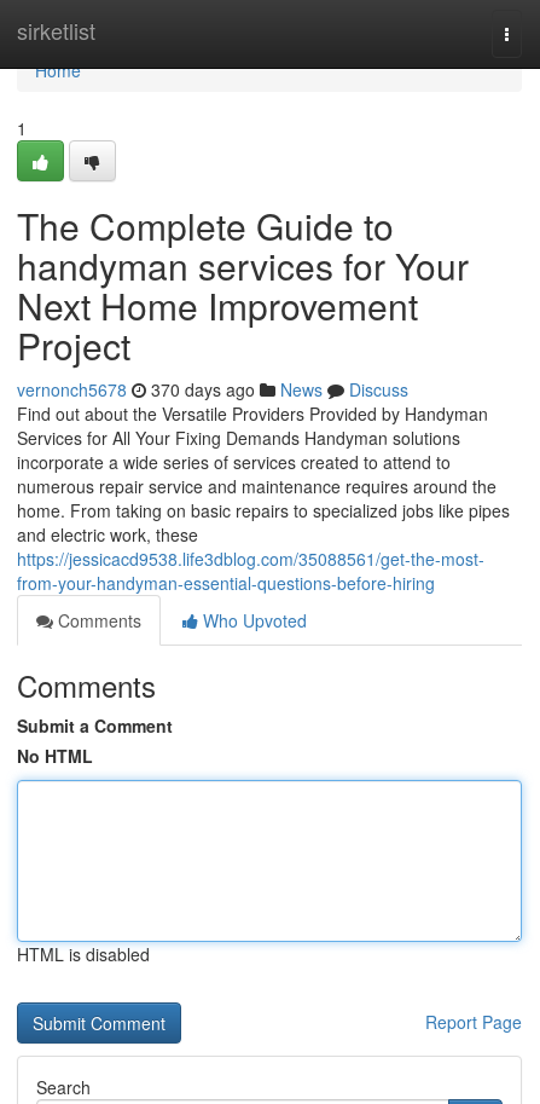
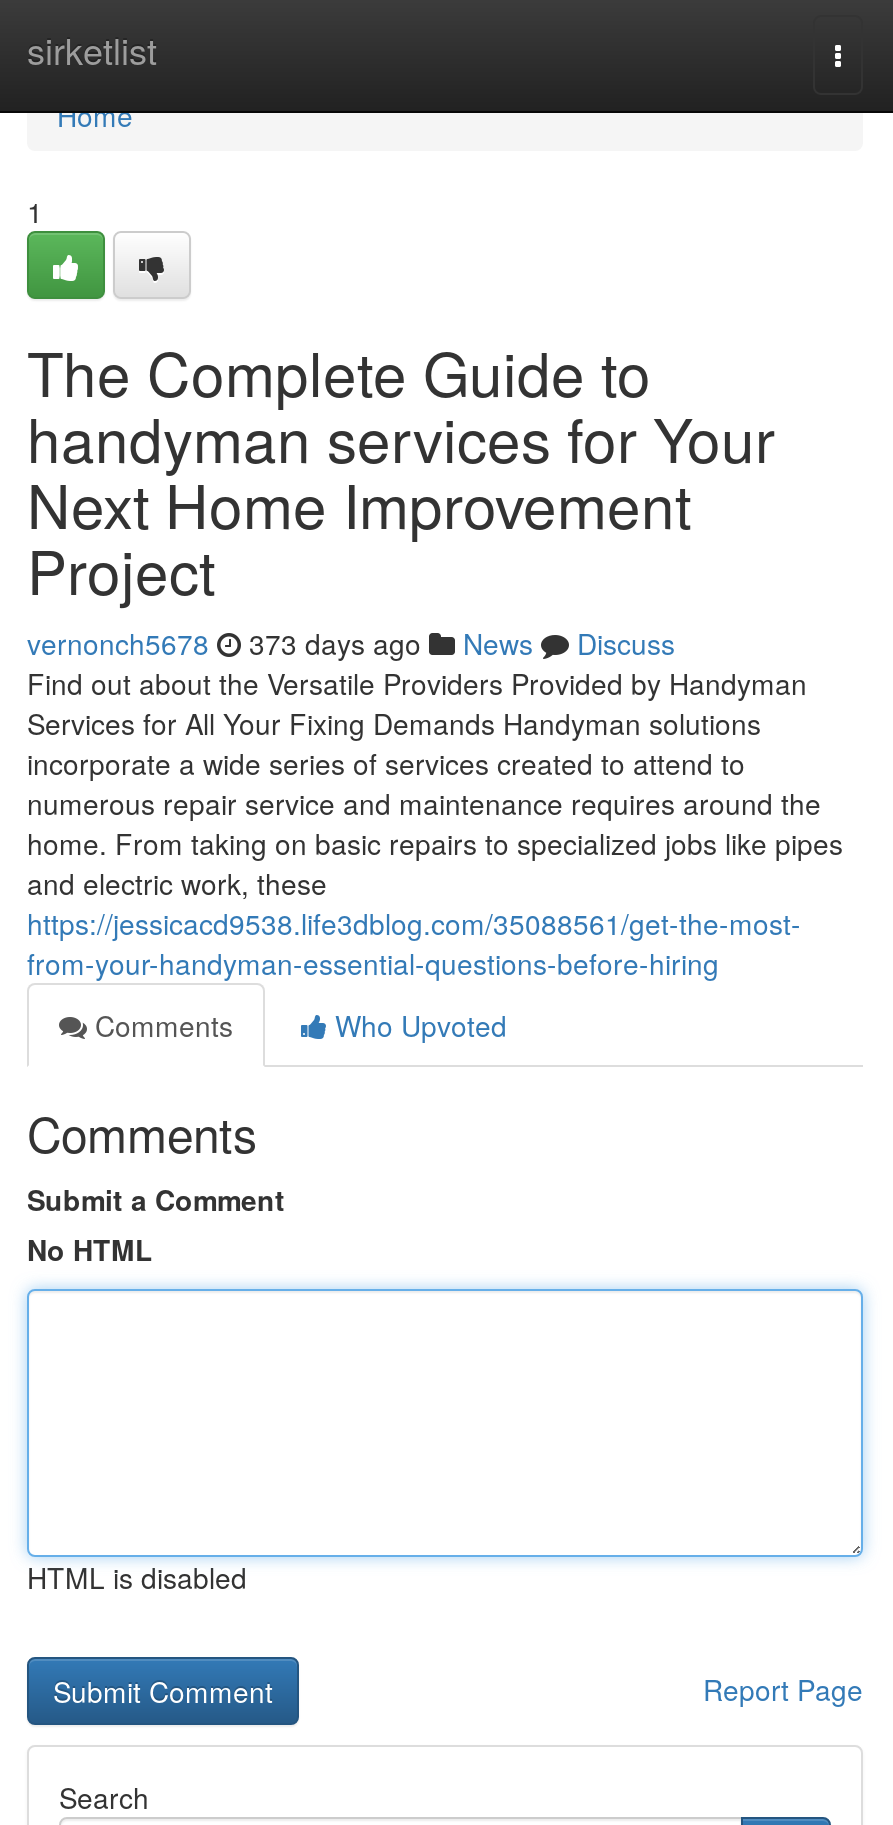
[17,377,408,401] vernonch5678 370 days ago News Discuss -> [27,623,675,663] vernonch5678 373 days ago News Discuss

